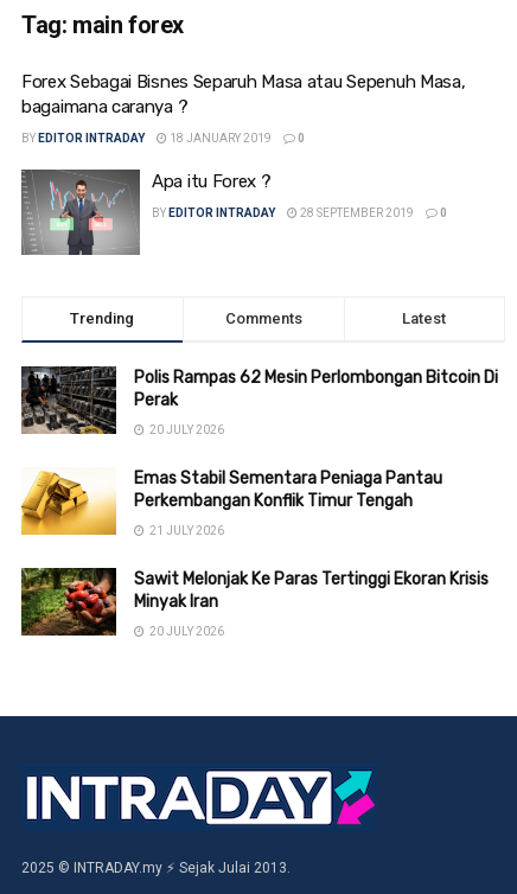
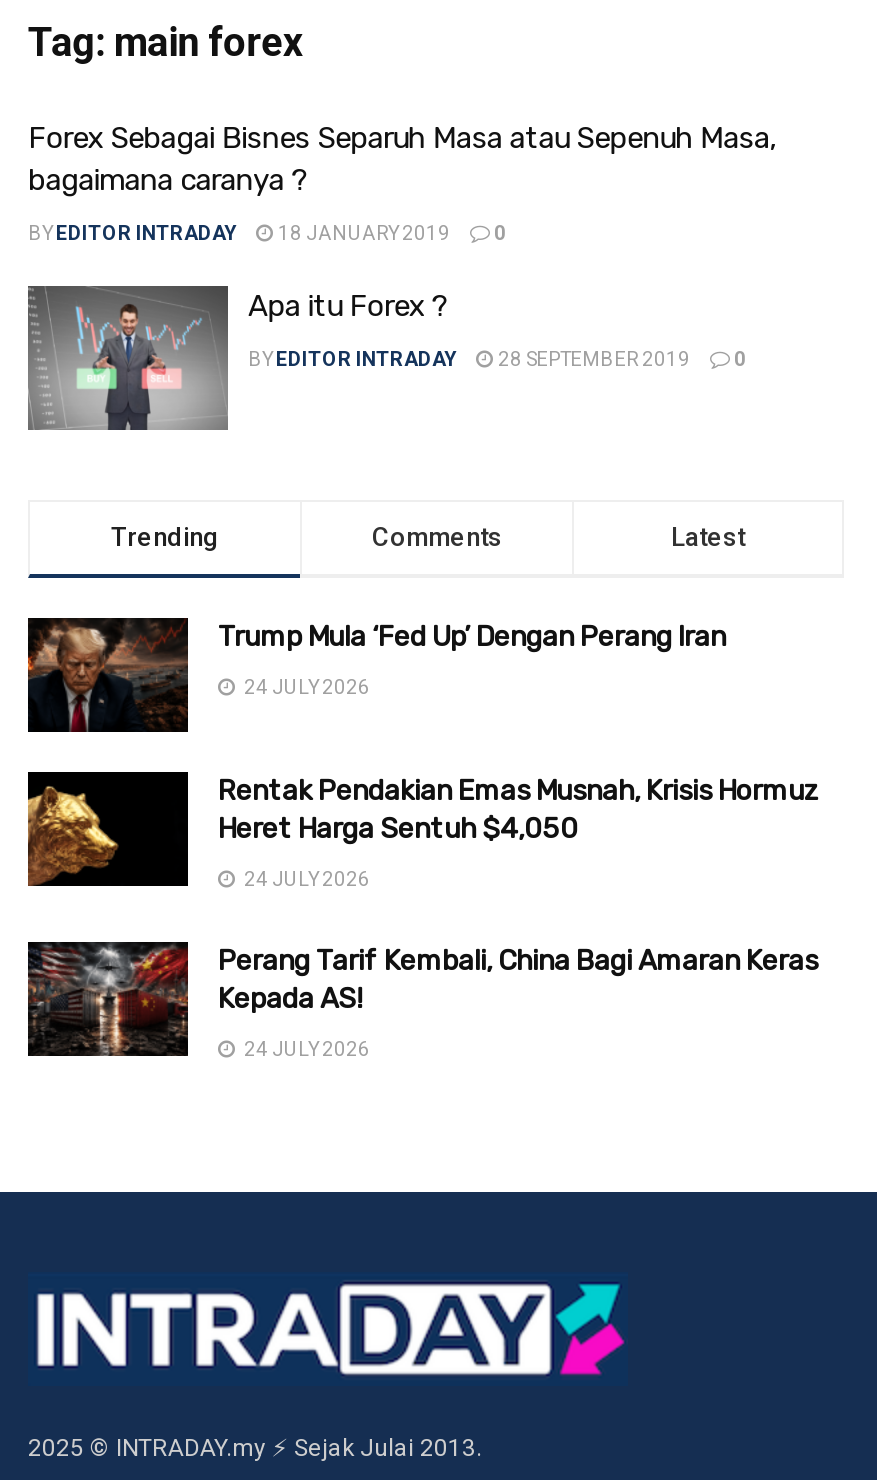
[20,366,498,435] [image] | Polis Rampas 62 Mesin Perlombongan Bitcoin Di | Perak -> [28,619,726,734] [image] | Trump Mula ‘Fed Up’ Dengan Perang Iran
[147,423,224,436] 20 JULY 2026 -> [240,675,370,697] 24 JULY 2026
[20,467,442,536] [image] | Emas Stabil Sementara Peniaga Pantau | Perkembangan Konflik Timur Tengah -> [26,770,820,888] [image] | Rentak Pendakian Emas Musnah, Krisis Hormuz | Heret Harga Sentuh $4,050
[147,523,224,537] 21 JULY 2026 -> [240,867,370,889] 24 JULY 2026
[21,567,489,637] [image] | Sawit Melonjak Ke Paras Tertinggi Ekoran Krisis | Minyak Iran -> [28,942,818,1056] [image] | Perang Tarif Kembali, China Bagi Amaran Keras | Kepada AS!
[147,624,224,637] 20 JULY 2026 -> [240,1037,370,1059] 24 JULY 2026

